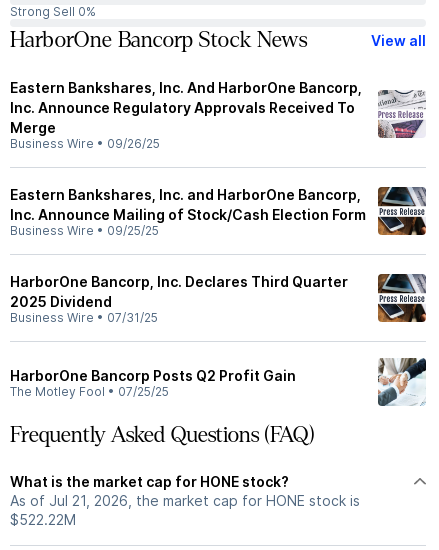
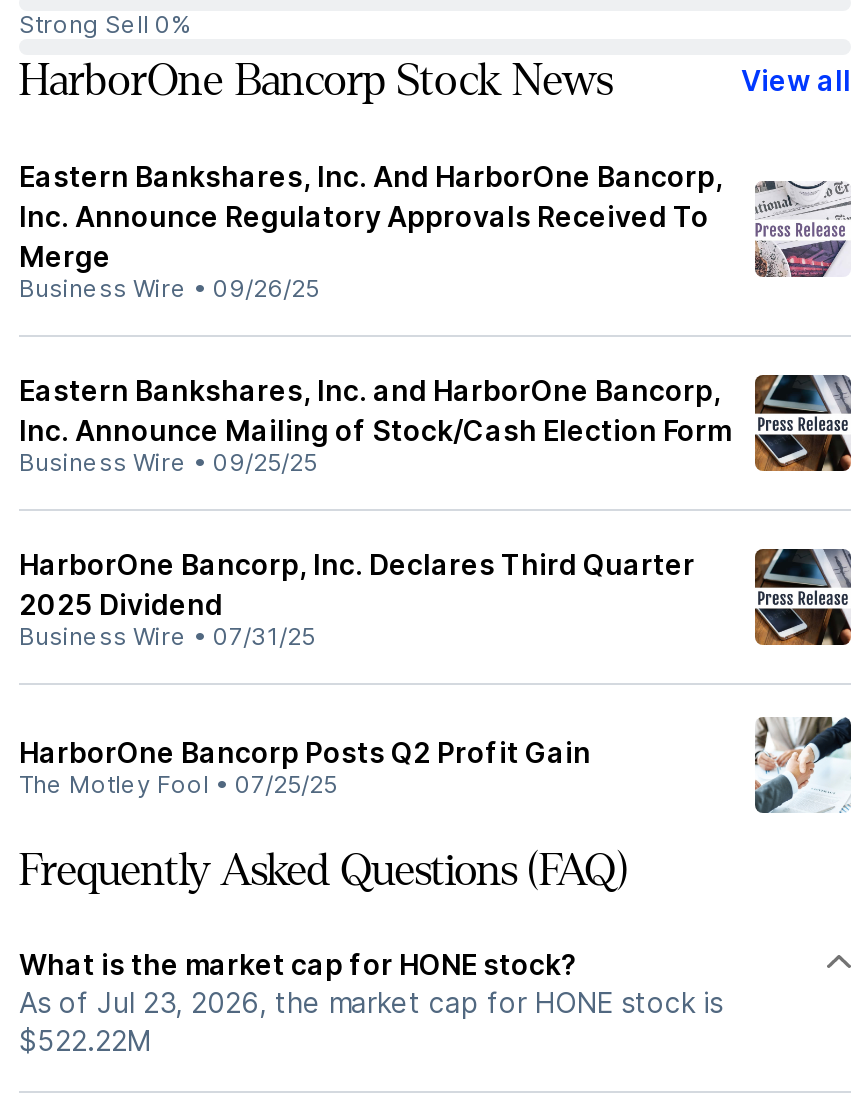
[10,492,360,509] As of Jul 21, 2026, the market cap for HONE stock is -> [19,984,723,1018] As of Jul 23, 2026, the market cap for HONE stock is

